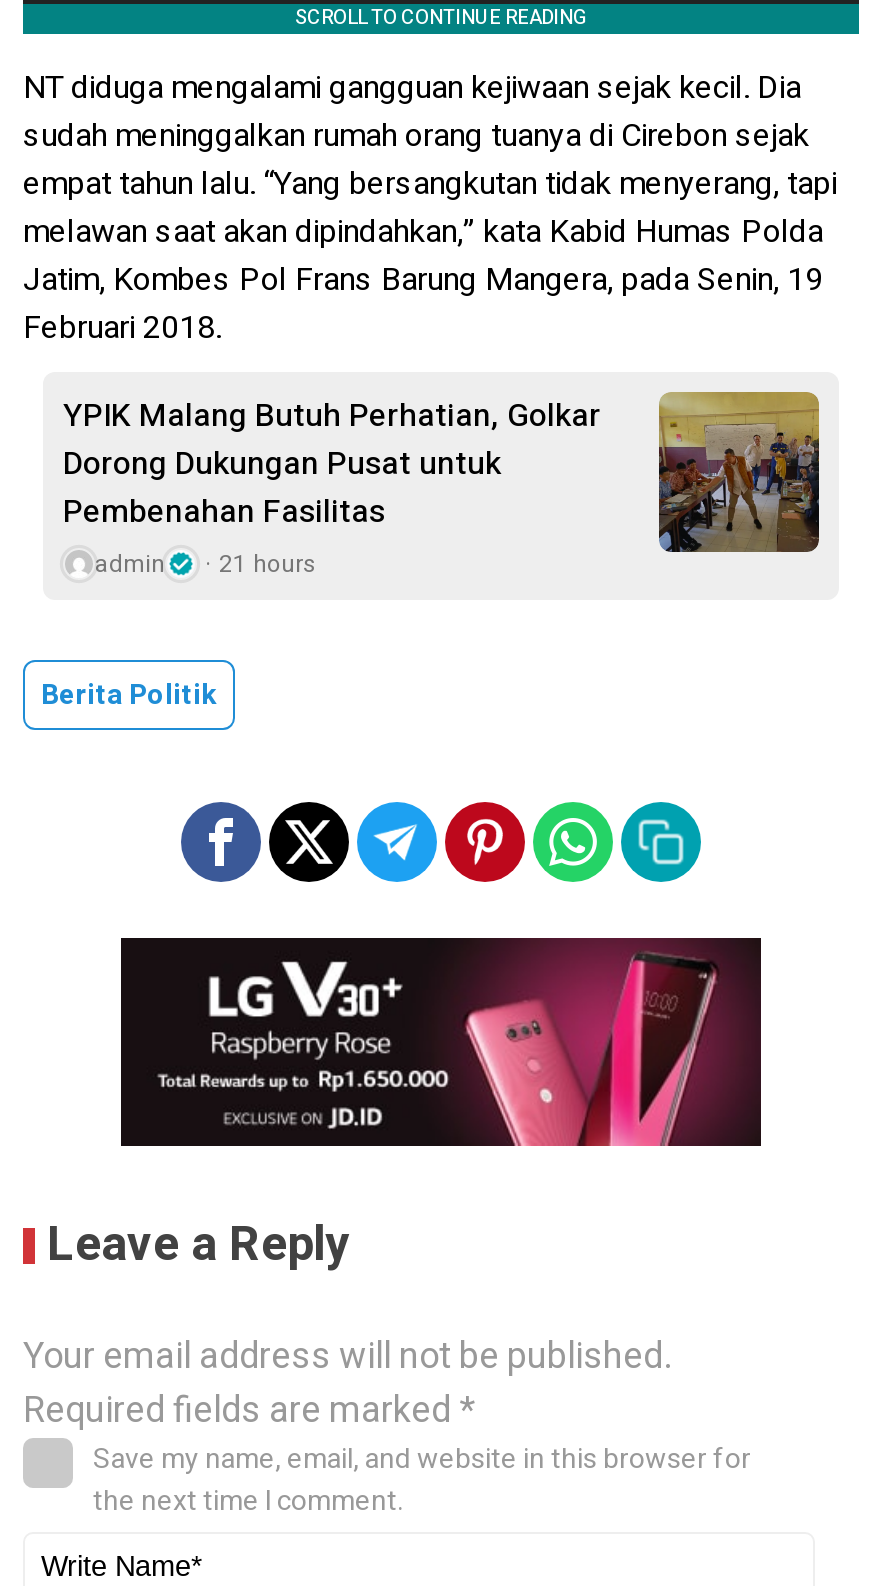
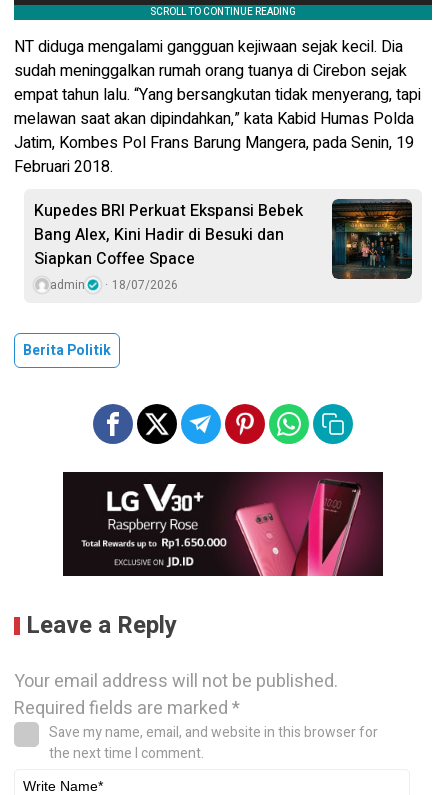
[63,390,821,552] [image] | YPIK Malang Butuh Perhatian, Golkar | Dorong Dukungan Pusat untuk | Pembenahan Fasilitas -> [34,198,413,279] [image] | Kupedes BRI Perkuat Ekspansi Bebek | Bang Alex, Kini Hadir di Besuki dan | Siapkan Coffee Space
[95,547,317,583] admin 21 hours -> [50,276,178,294] admin 18/07/2026

